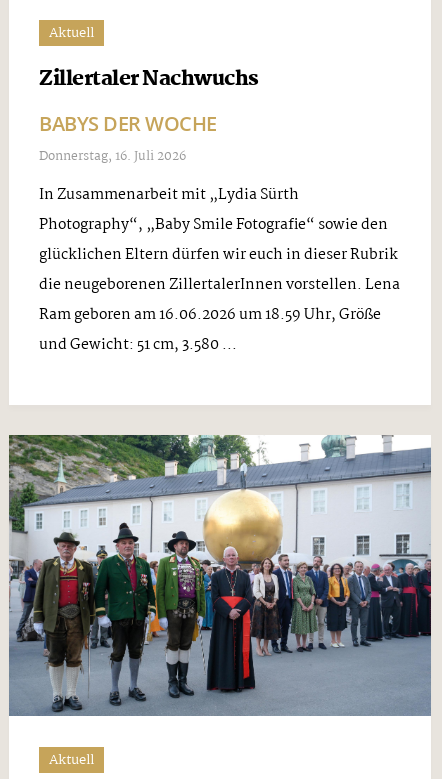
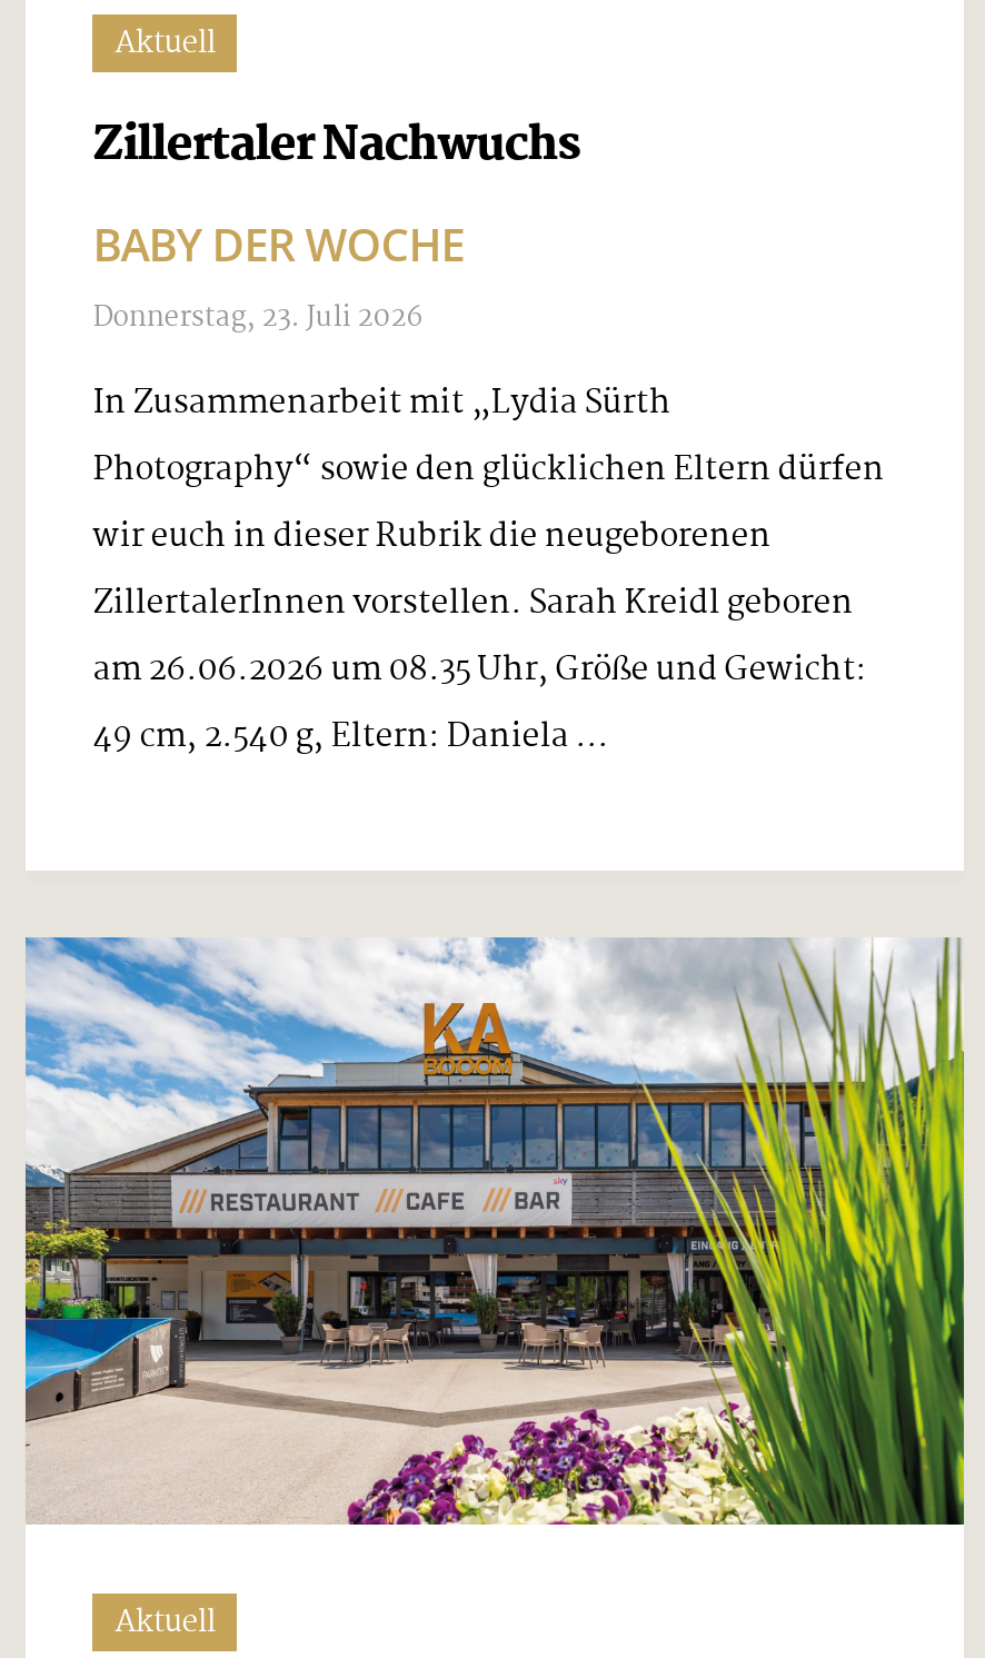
[39,110,217,137] BABYS DER WOCHE -> [93,216,464,276] BABY DER WOCHE
[39,146,186,167] Donnerstag, 16. Juli 2026 -> [93,296,422,342] Donnerstag, 23. Juli 2026
[39,213,400,357] Photography“, „Baby Smile Fotografie“ sowie den | glücklichen Eltern dürfen wir euch in dieser Rubrik | die neugeborenen ZillertalerInnen vorstellen. Lena | Ram geboren am 16.06.2026 um 18.59 Uhr, Größe | und Gewicht: 51 cm, 3.580 ... -> [93,445,884,765] Photography“ sowie den glücklichen Eltern dürfen | wir euch in dieser Rubrik die neugeborenen | ZillertalerInnen vorstellen. Sarah Kreidl geboren | am 26.06.2026 um 08.35 Uhr, Größe und Gewicht: | 49 cm, 2.540 g, Eltern: Daniela ...
[8,434,432,717] [image] -> [23,935,966,1527] [image]

